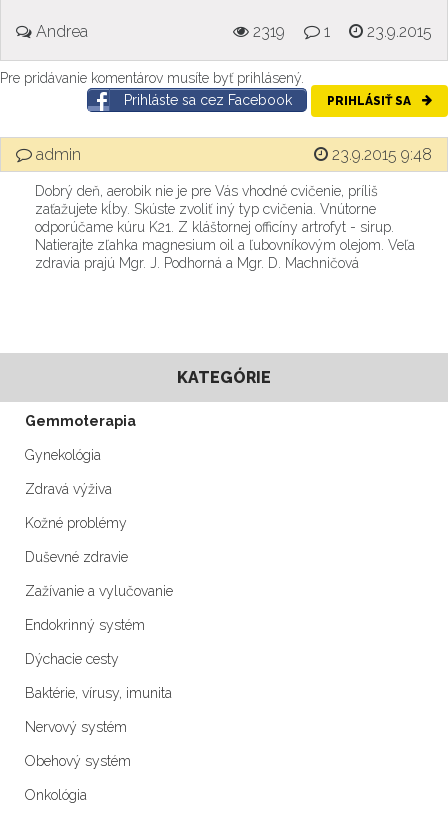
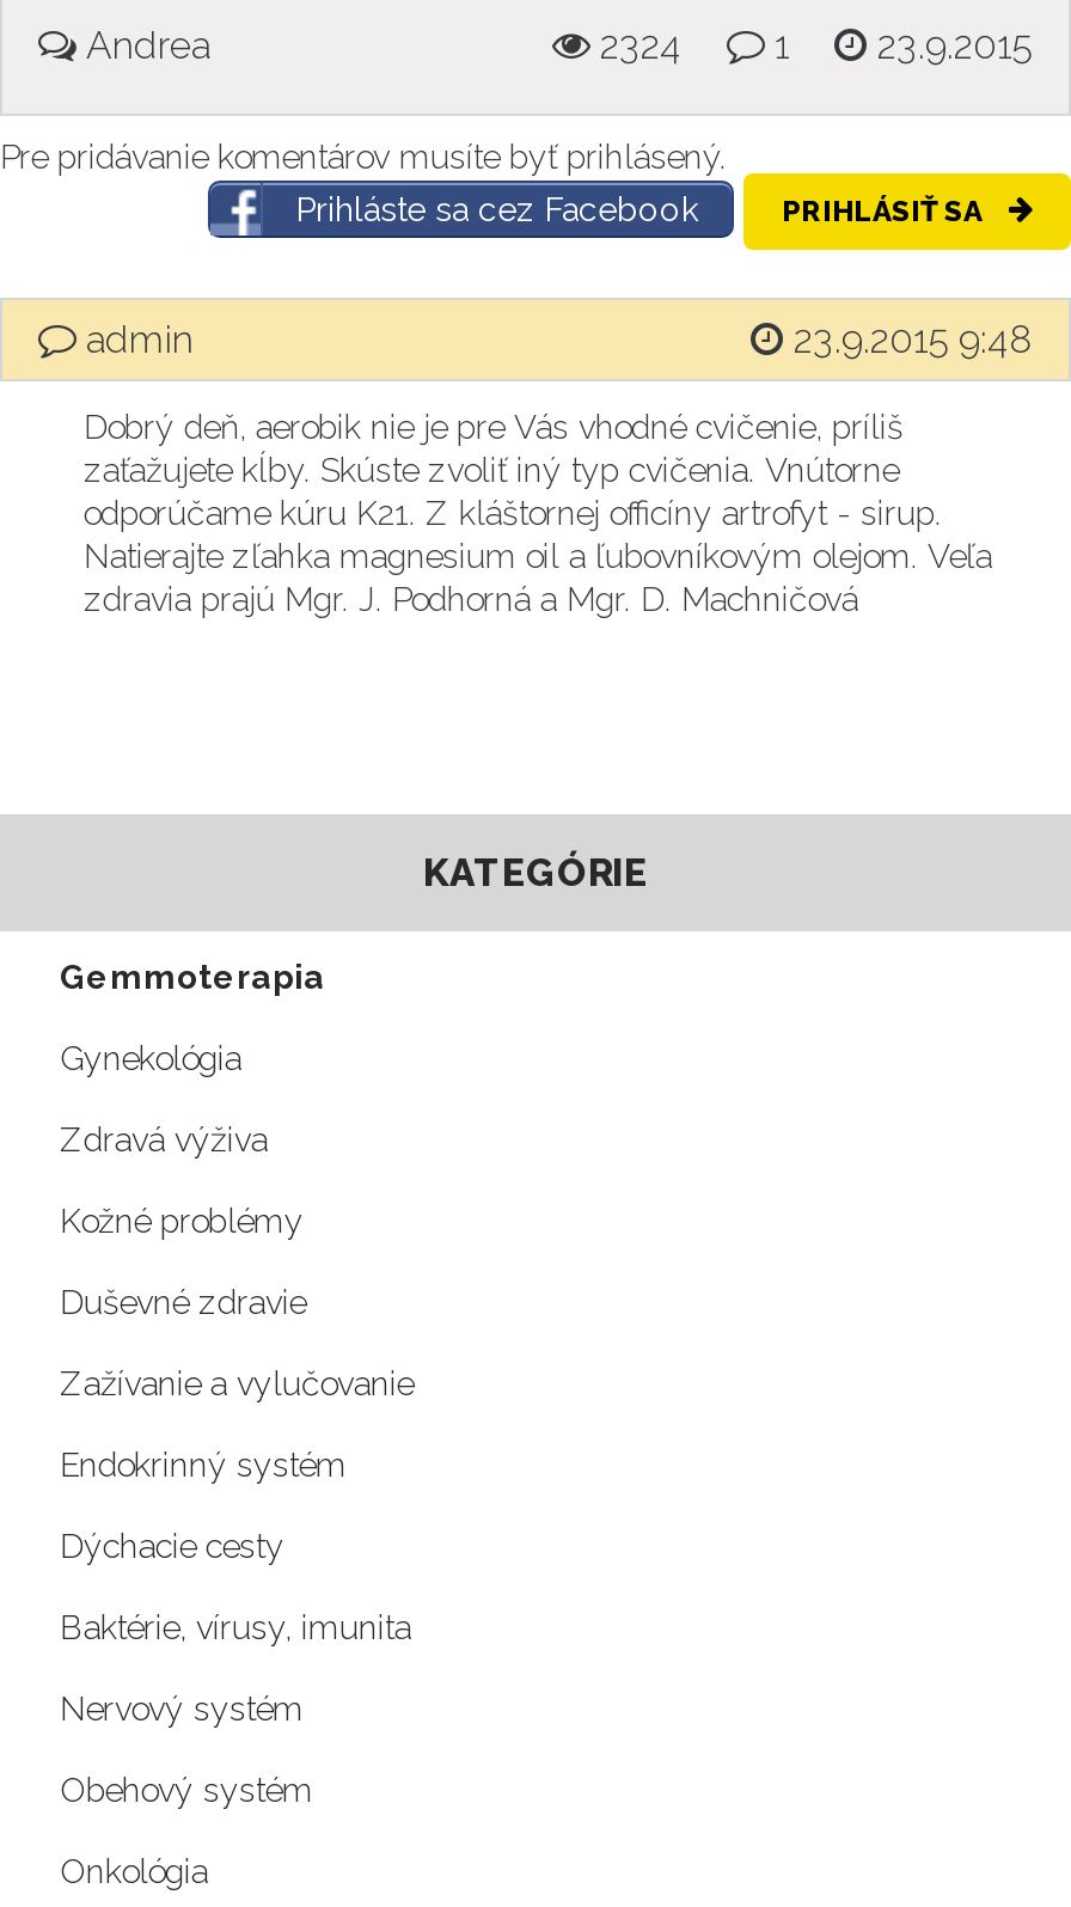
[249,22,432,41] 2319 1 23.9.2015 -> [590,23,1033,69] 2324 1 23.9.2015

